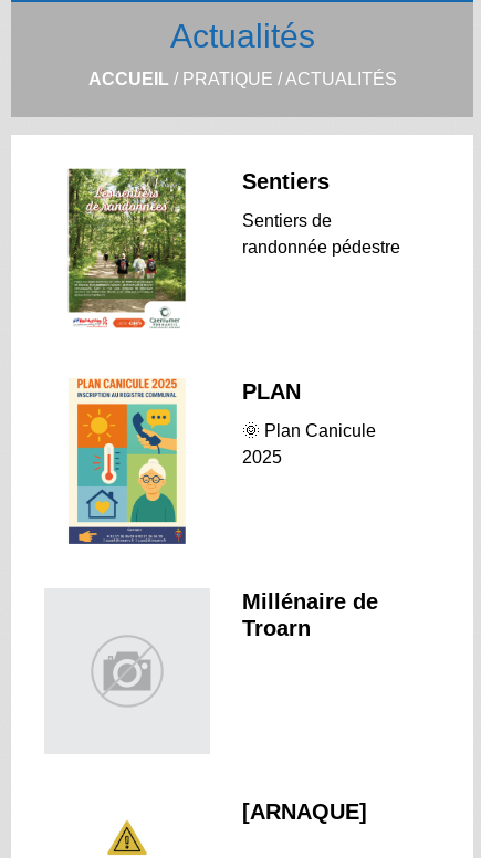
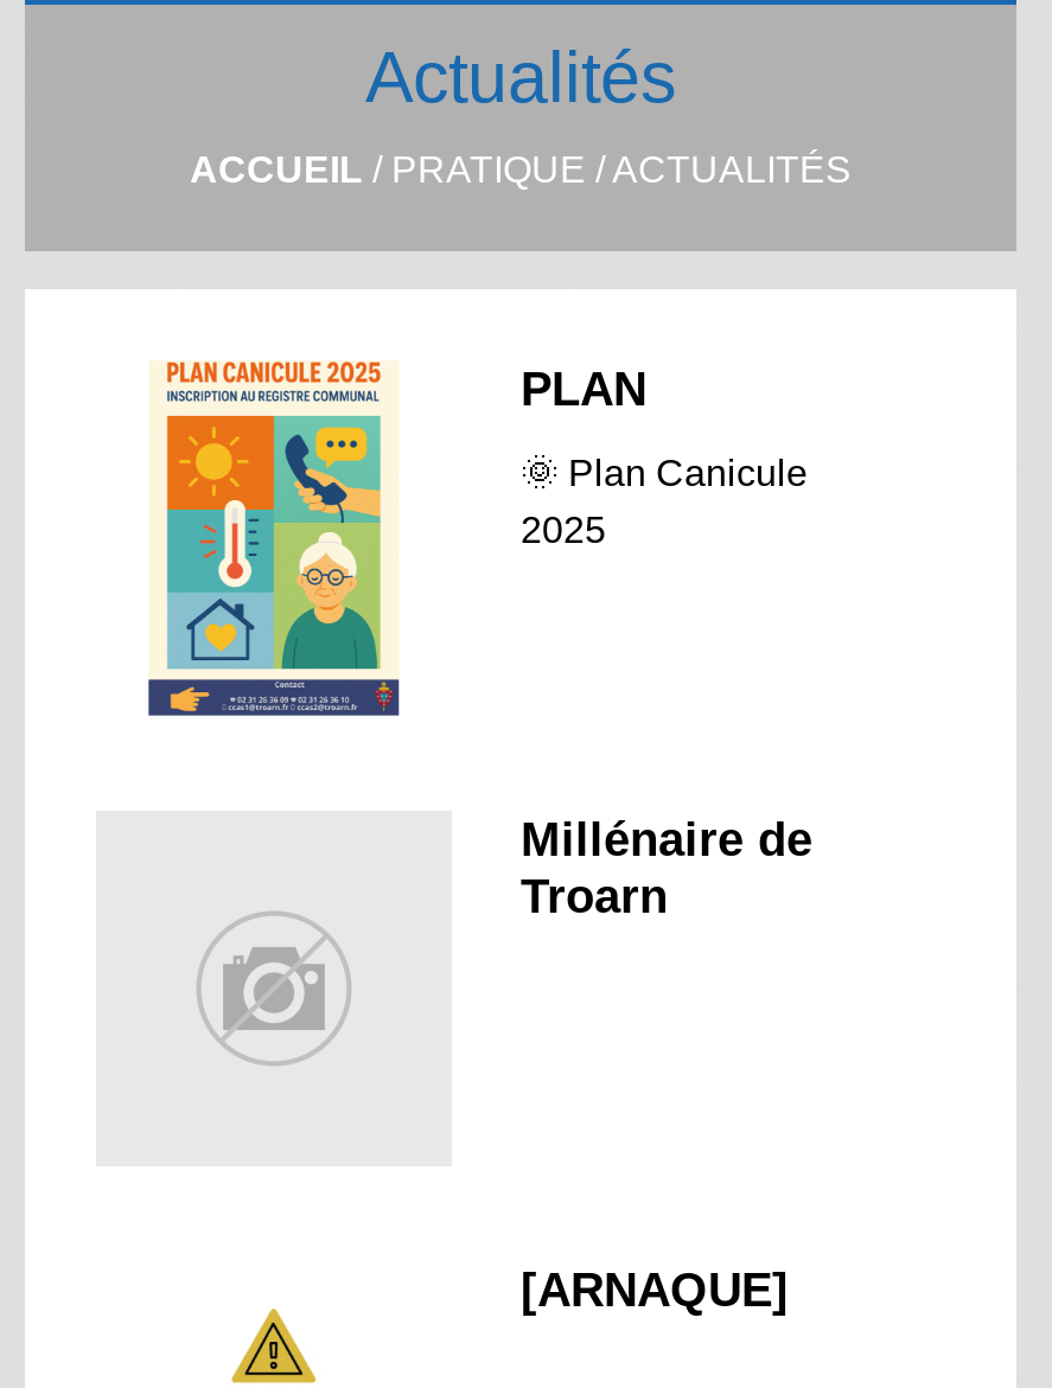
[67,168,187,334] [image] -> none
[242,169,400,257] Sentiers | Sentiers de | randonnée pédestre -> none

